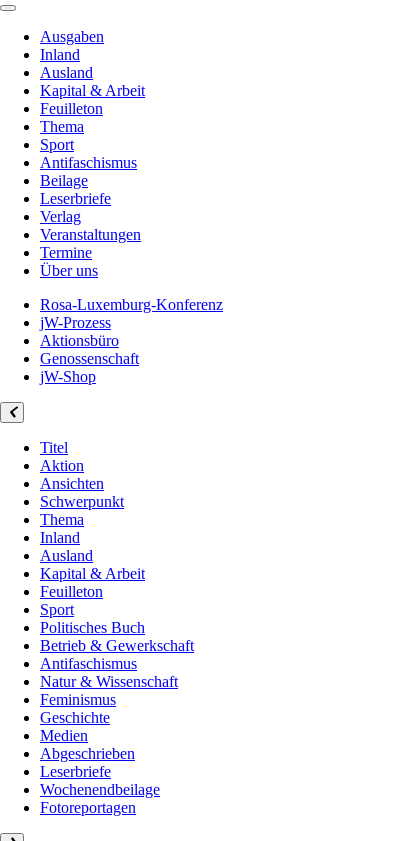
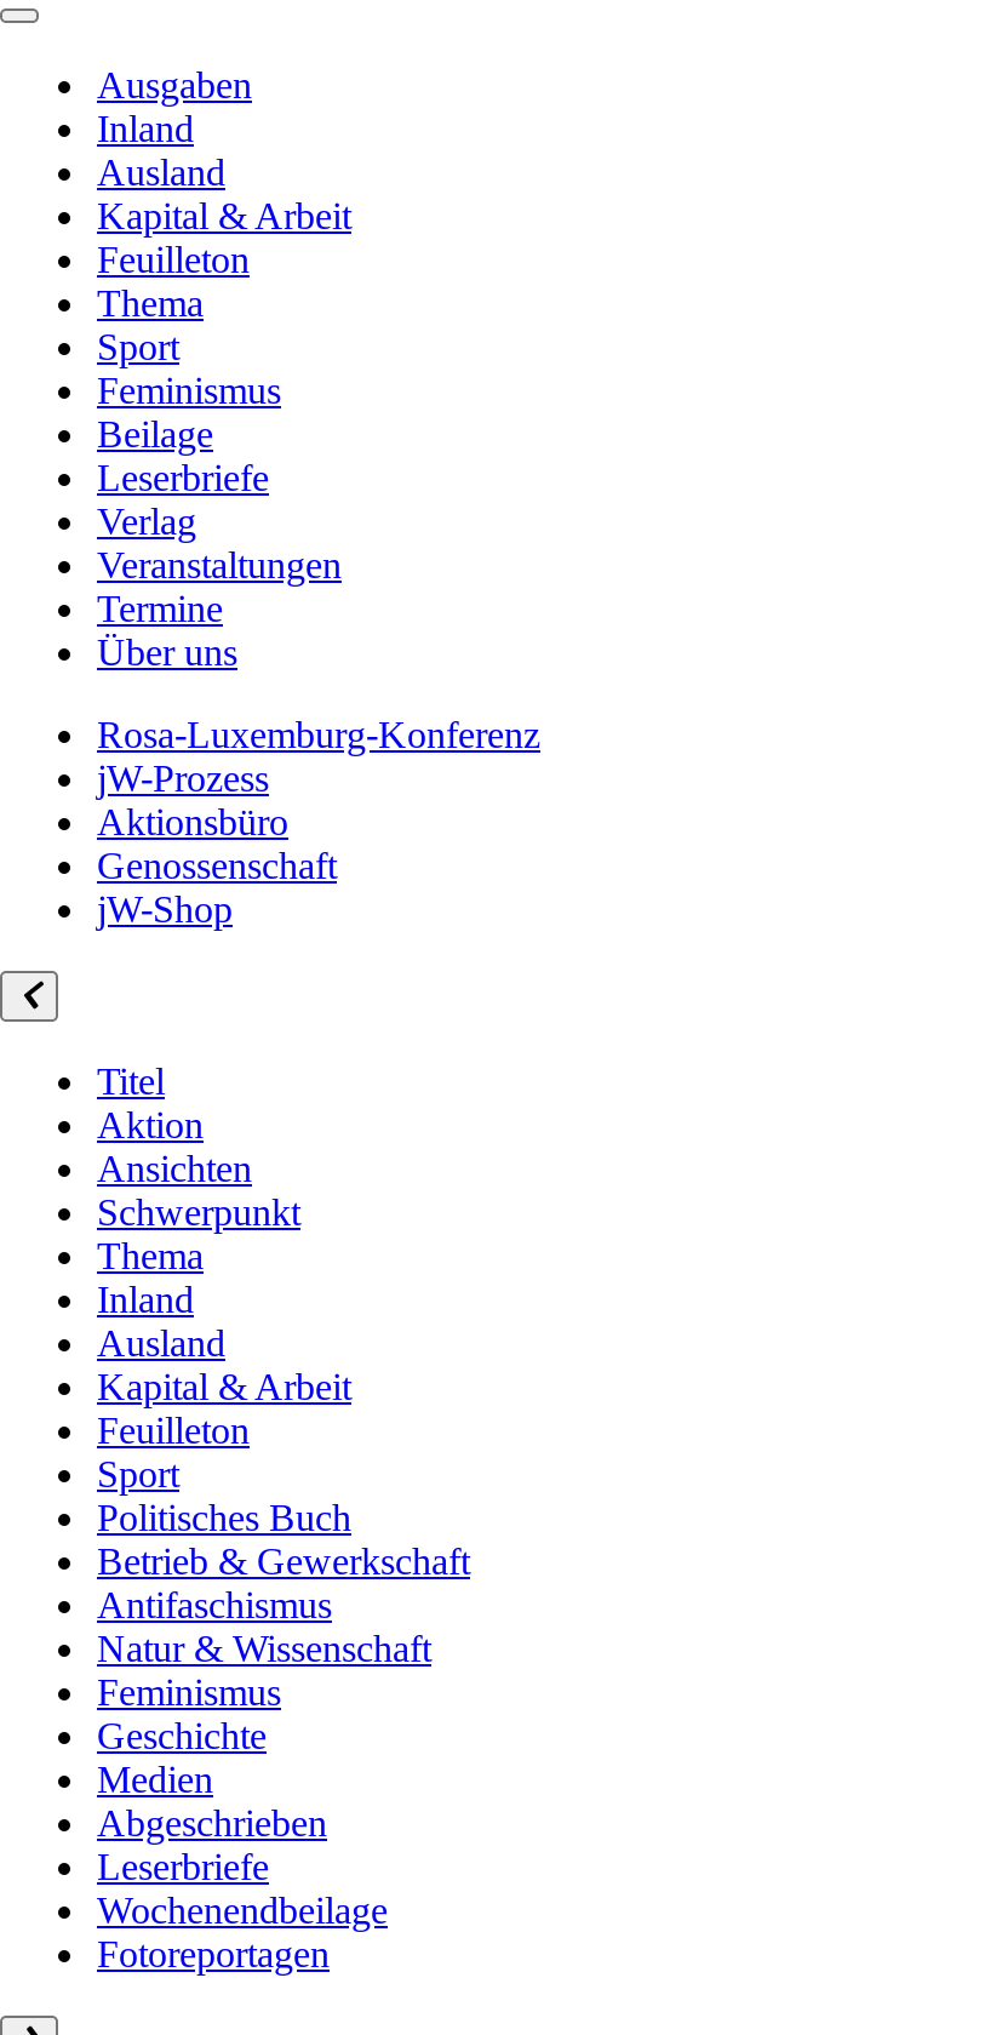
[40,154,137,171] Antifaschismus -> [97,370,281,411] Feminismus

